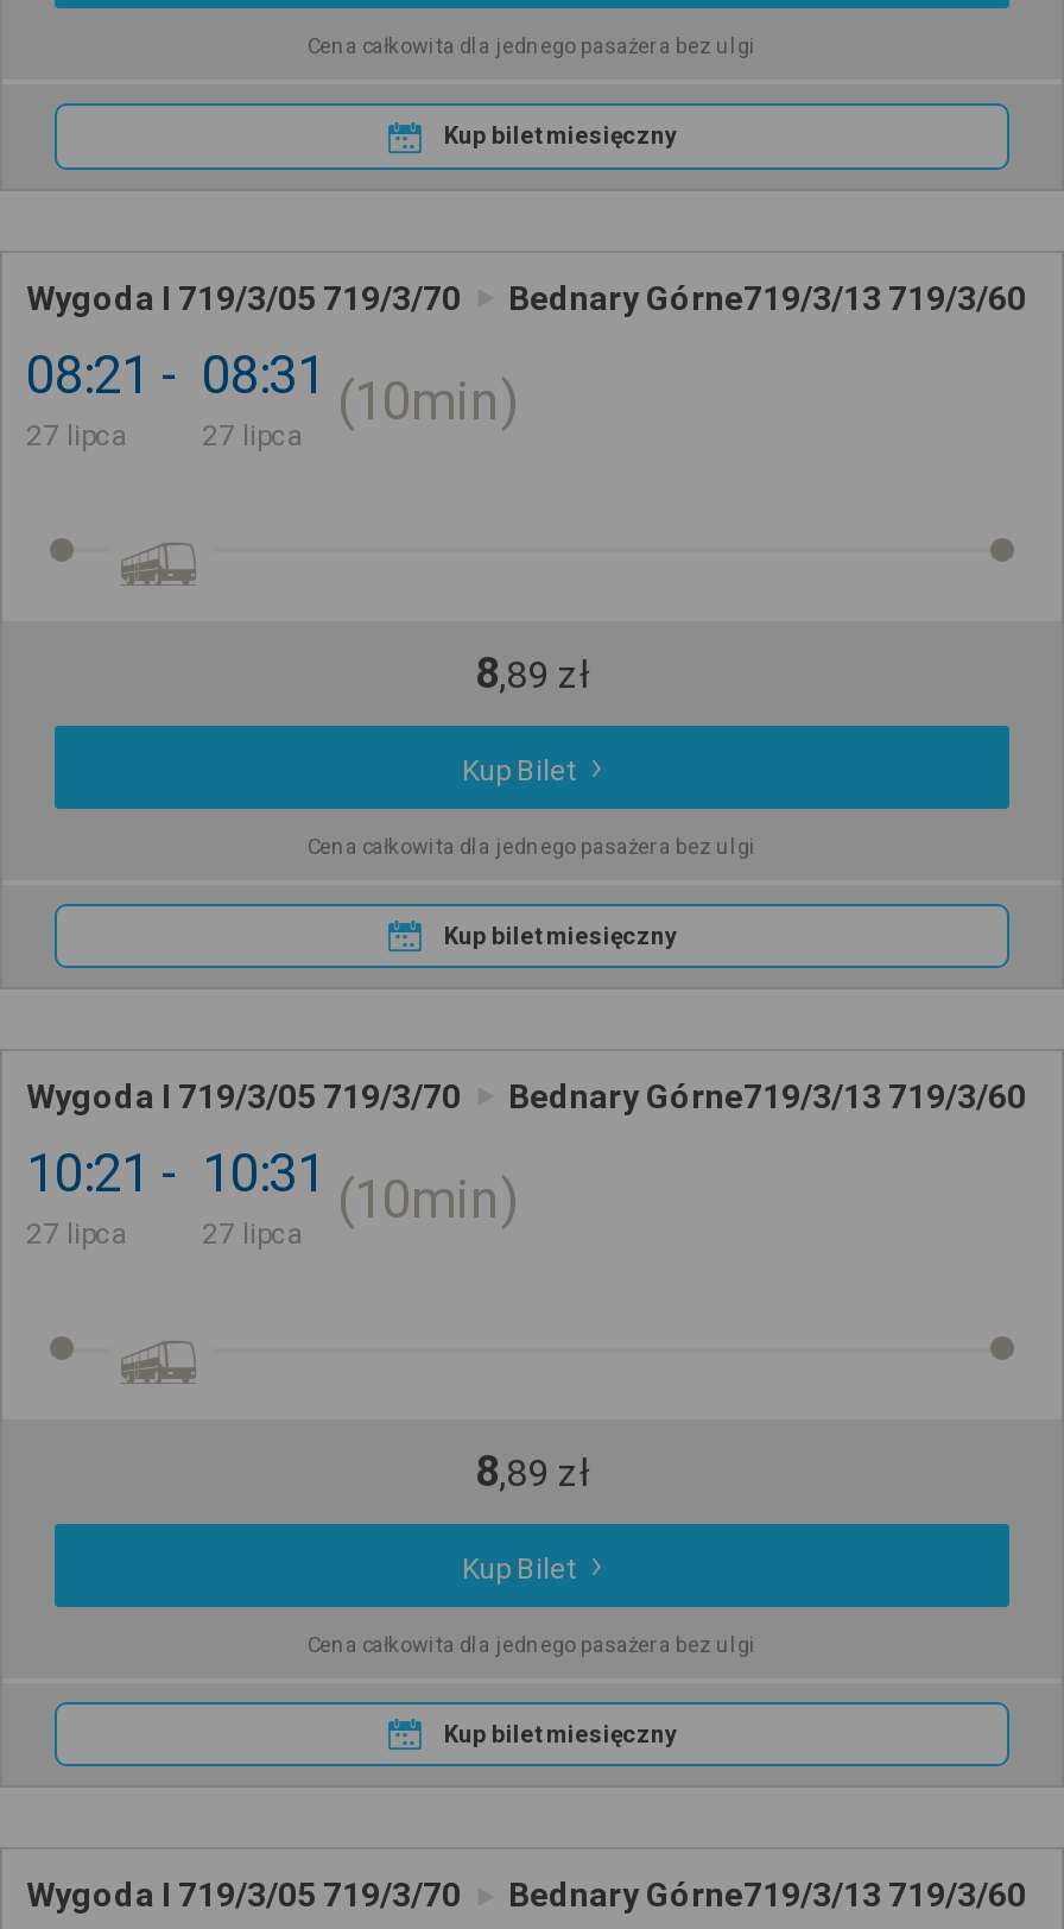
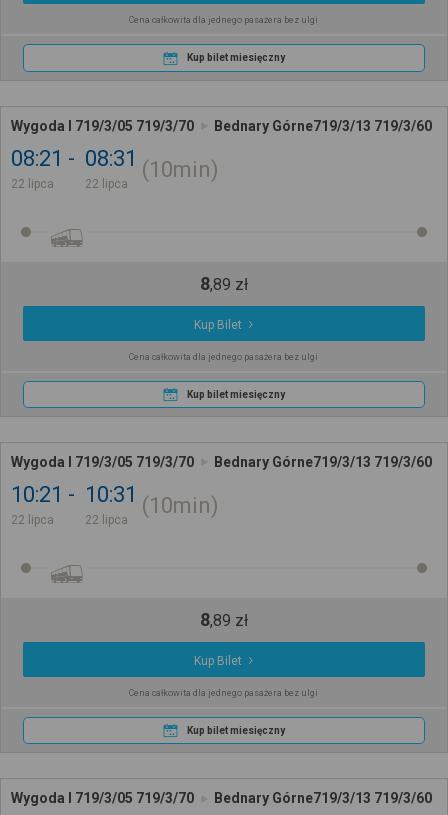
[26,418,128,451] 27 lipca -> [11,176,54,190] 22 lipca
[202,418,304,451] 27 lipca -> [85,176,128,190] 22 lipca
[26,1217,128,1251] 27 lipca -> [11,513,54,527] 22 lipca
[202,1217,304,1251] 27 lipca -> [85,513,128,527] 22 lipca

